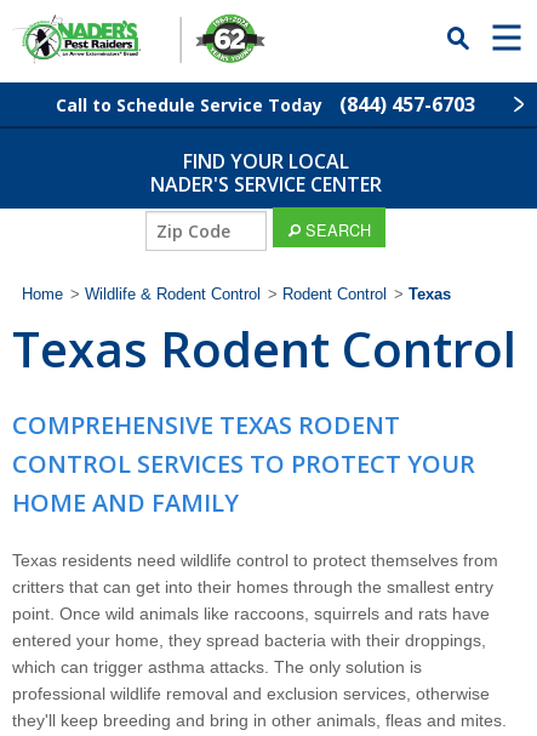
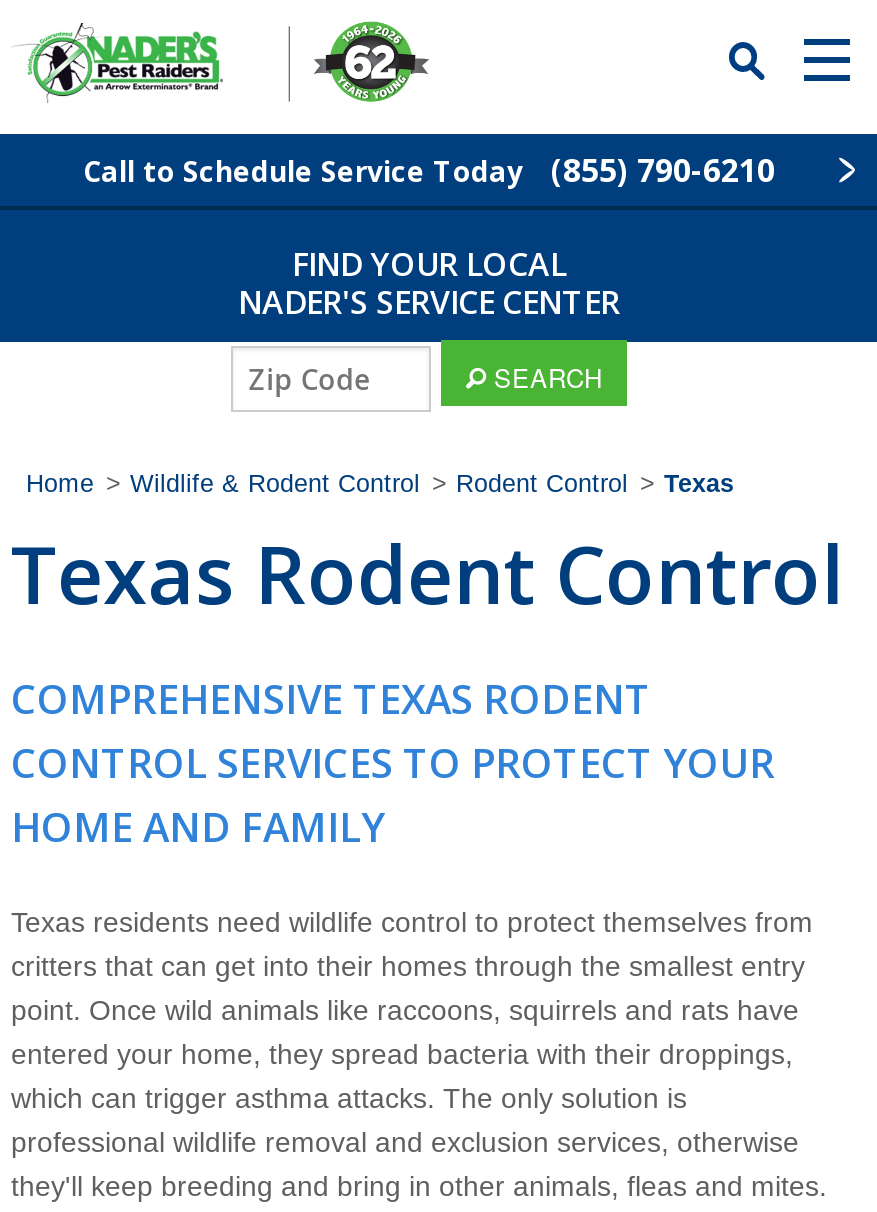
[56,91,475,118] Call to Schedule Service Today (844) 457-6703 -> [83,149,775,193] Call to Schedule Service Today (855) 790-6210

